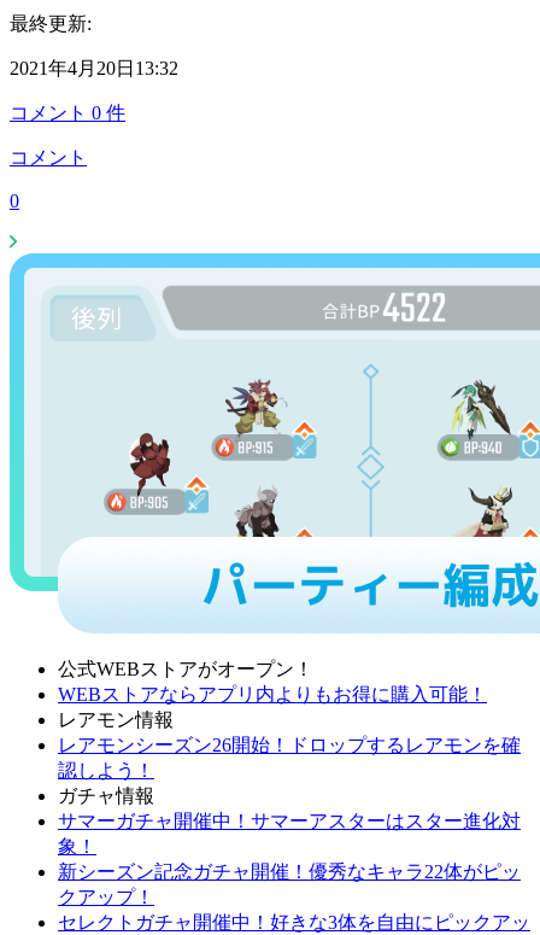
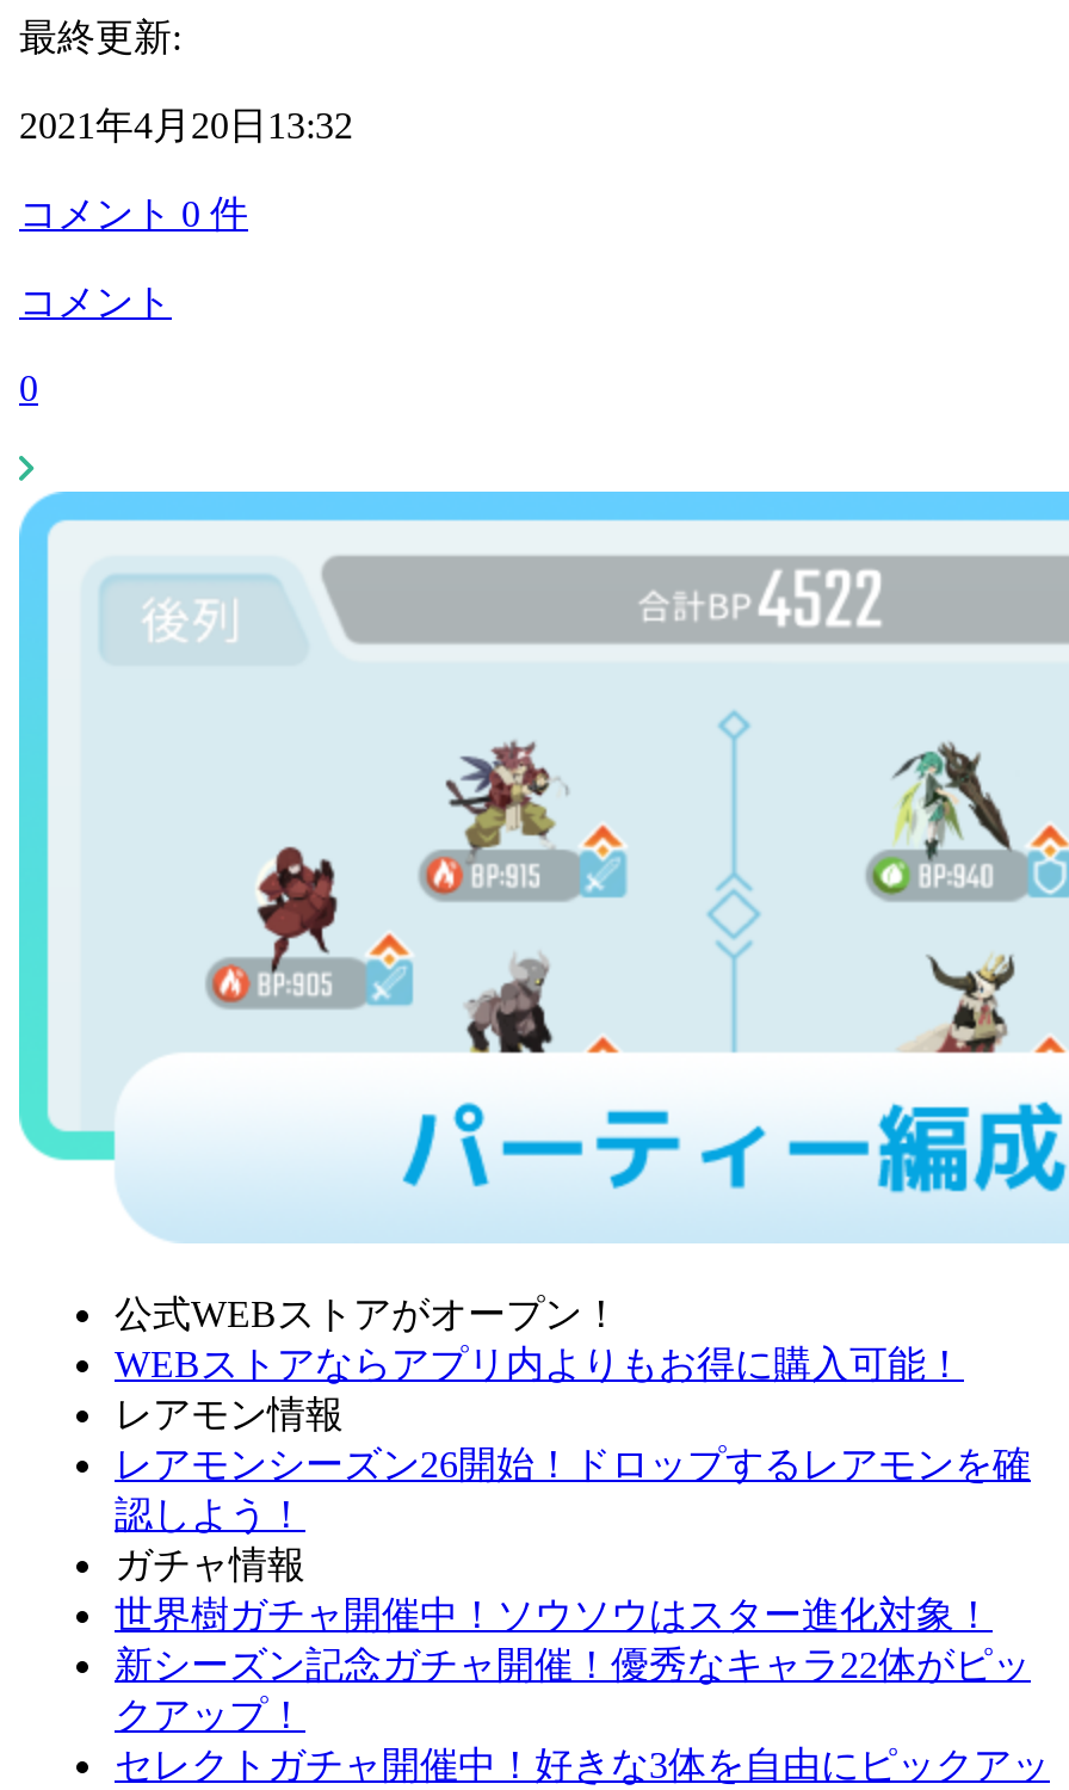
[58,811,521,856] サマーガチャ開催中！サマーアスターはスター進化対 | 象！ -> [115,1594,993,1635] 世界樹ガチャ開催中！ソウソウはスター進化対象！

